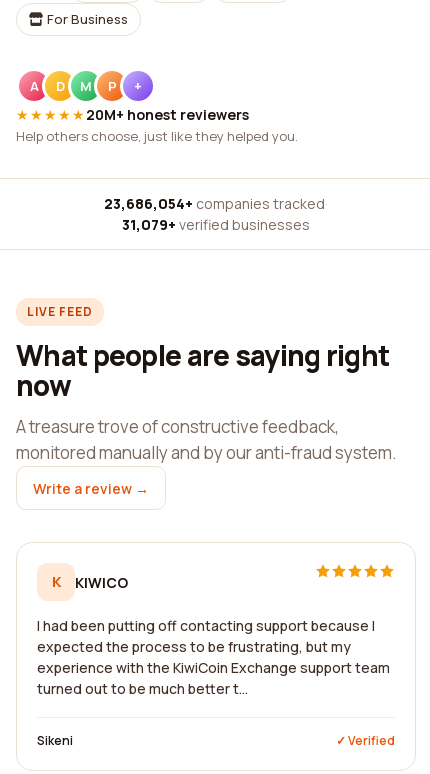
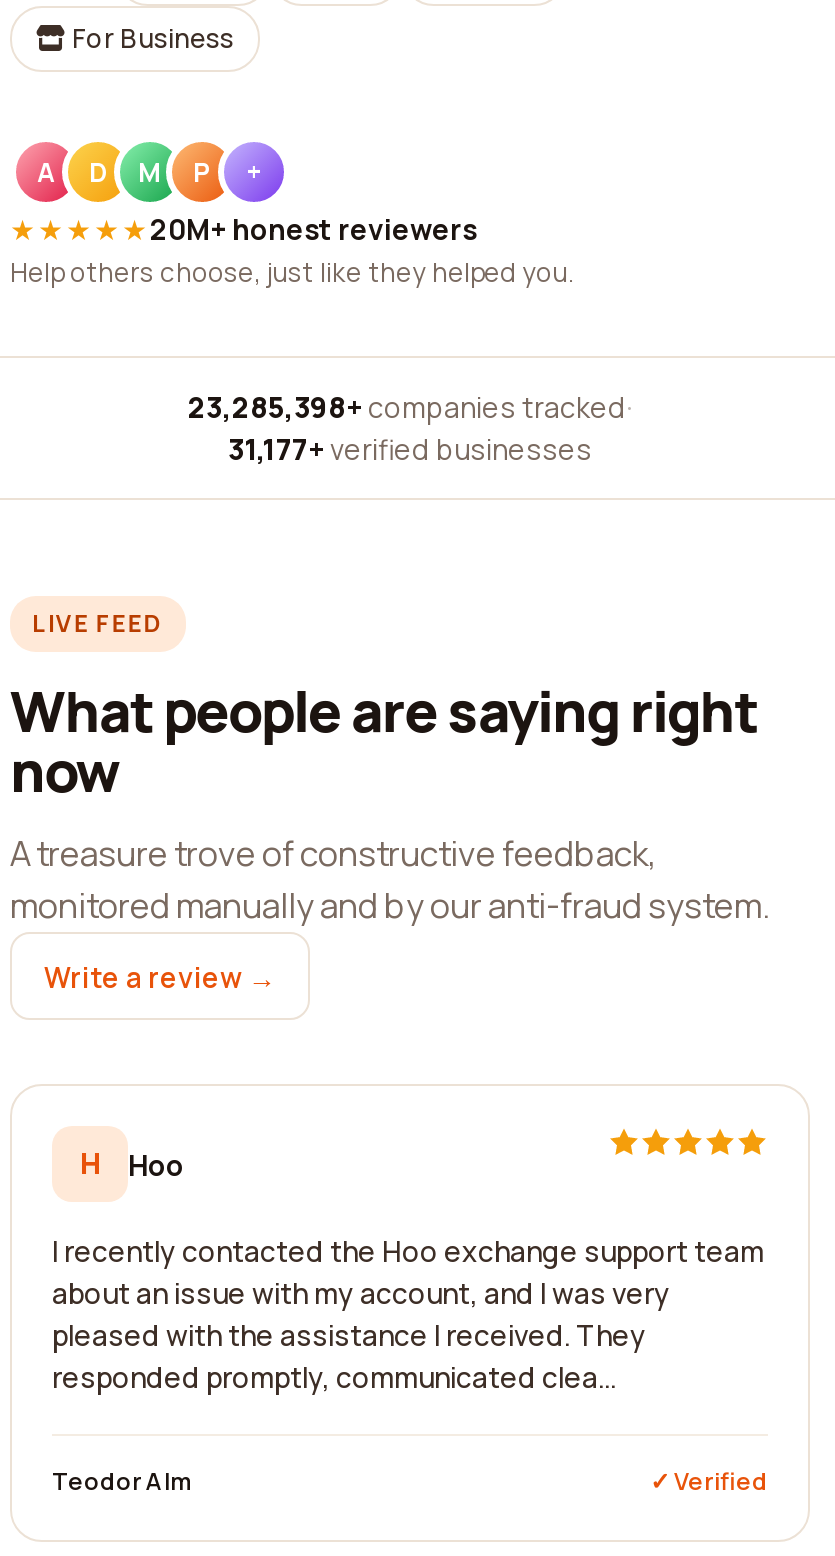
[104,194,328,213] 23,686,054+ companies tracked · -> [188,388,632,426] 23,285,398+ companies tracked ·
[122,215,310,234] 31,079+ verified businesses -> [228,430,592,468] 31,177+ verified businesses
[51,572,128,591] K | KIWICO -> [80,1144,184,1183] H | Hoo
[37,616,390,698] I had been putting off contacting support because I | expected the process to be frustrating, but my | experience with the KiwiCoin Exchange support team | turned out to be much better t... -> [52,1232,764,1396] I recently contacted the Hoo exchange support team | about an issue with my account, and I was very | pleased with the assistance I received. They | responded promptly, communicated clea...
[37,732,73,749] Sikeni -> [52,1464,192,1498] Teodor Alm

